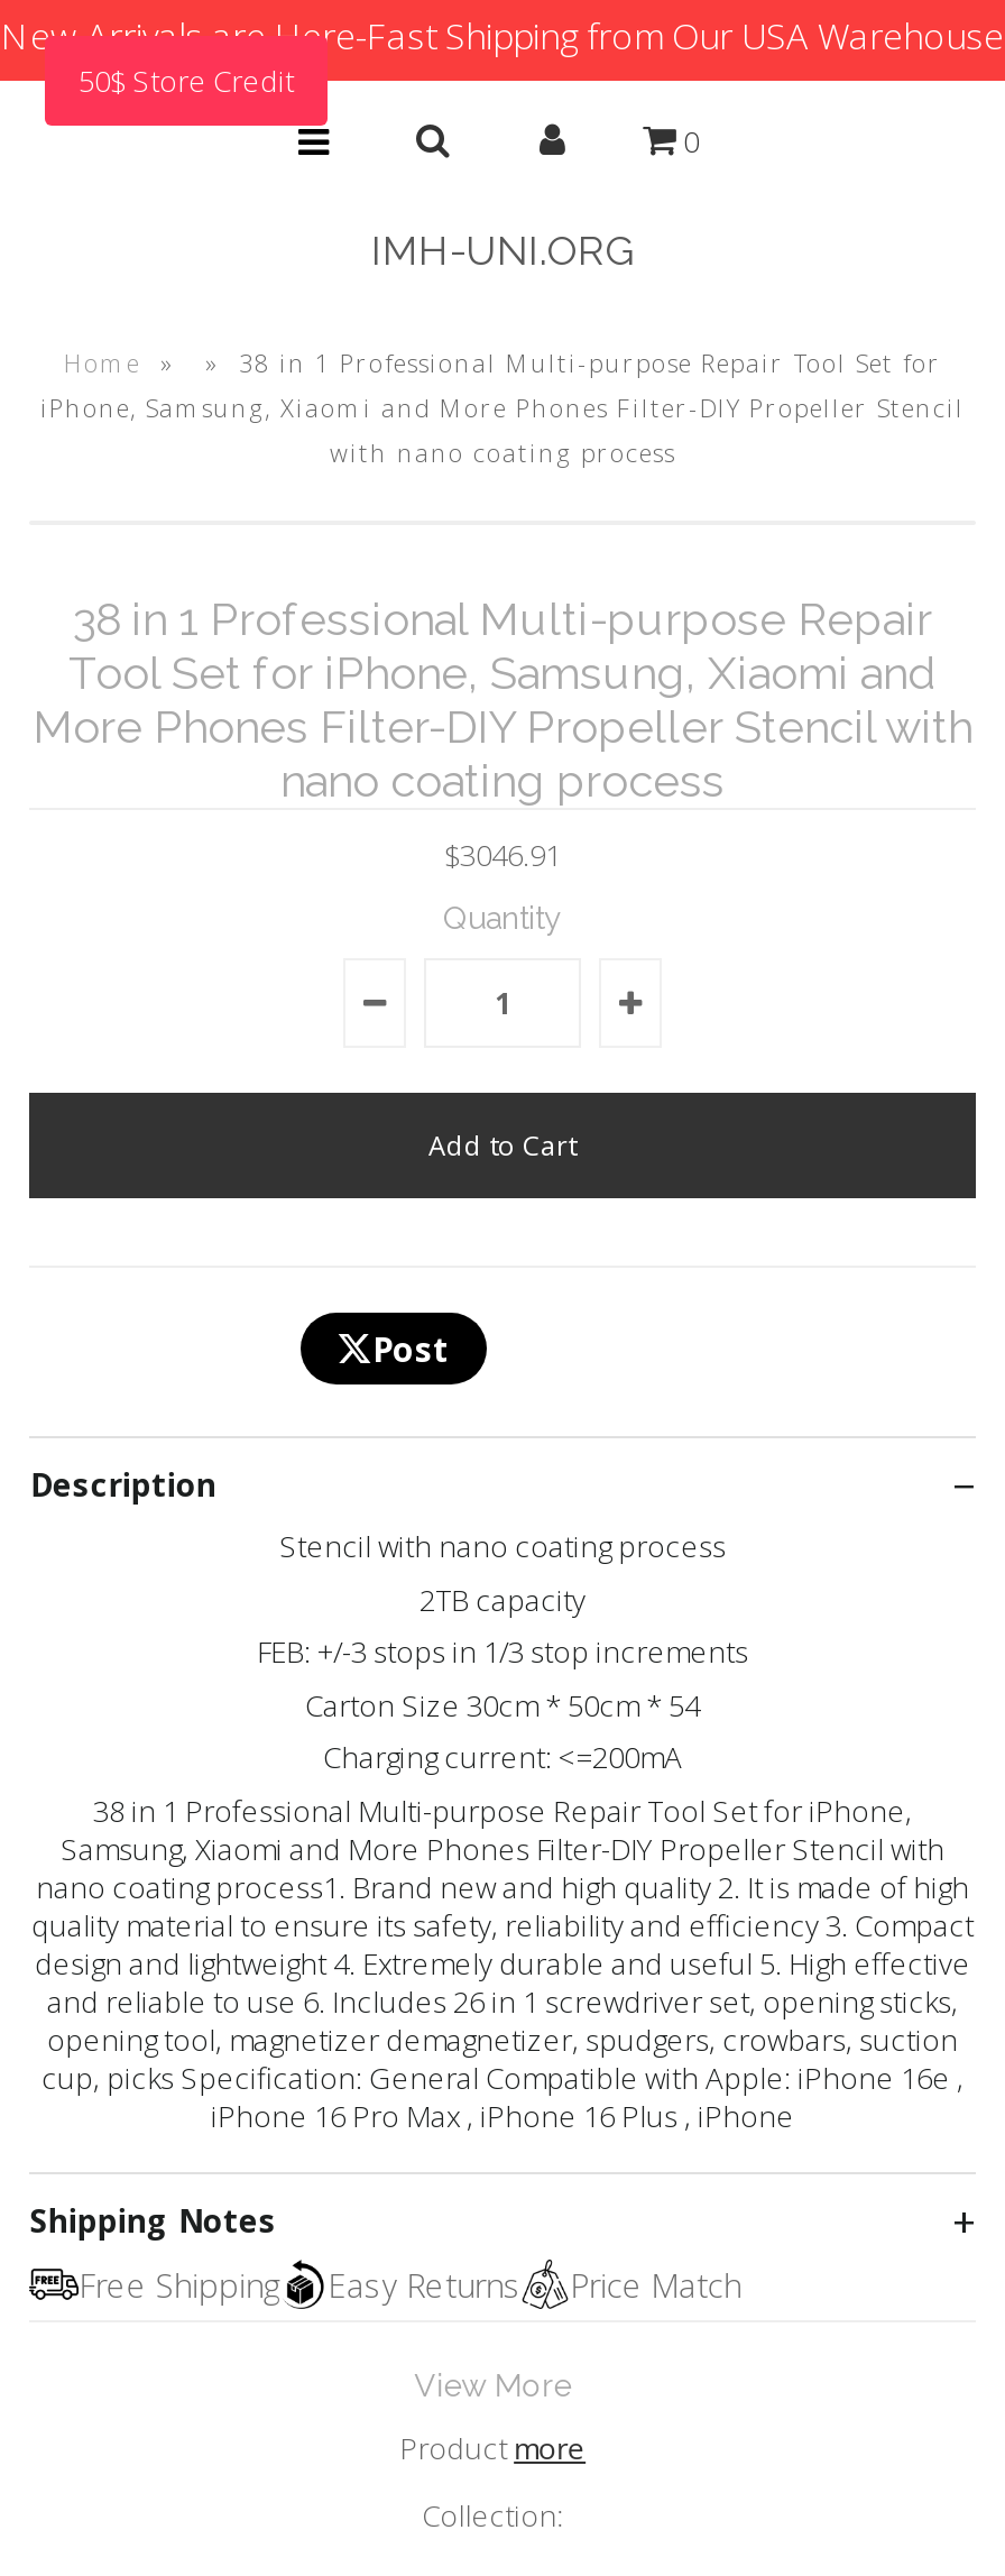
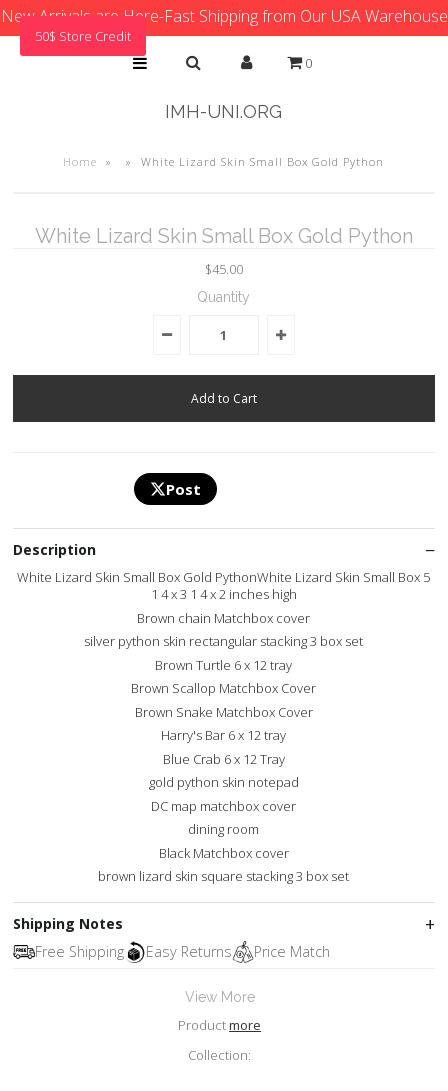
[40,346,965,469] » 38 in 1 Professional Multi-purpose Repair Tool Set for | iPhone, Samsung, Xiaomi and More Phones Filter-DIY Propeller Stencil | with nano coating process -> [126,154,384,169] » White Lizard Skin Small Box Gold Python
[33,592,972,808] 38 in 1 Professional Multi-purpose Repair | Tool Set for iPhone, Samsung, Xiaomi and | More Phones Filter-DIY Propeller Stencil with | nano coating process -> [35,224,413,248] White Lizard Skin Small Box Gold Python
[444,835,561,875] $3046.91 -> [205,260,243,278] $45.00
moved [30,900,562,1506] -> [13,289,250,559]: Quantity | Post | Description
[31,1526,974,2135] Stencil with nano coating process | 2TB capacity | FEB: +/-3 stops in 1/3 stop increments | Carton Size 30cm * 50cm * 54 | Charging current: <=200mA | 38 in 1 Professional Multi-purpose Repair Tool Set for iPhone, | Samsung, Xiaomi and More Phones Filter-DIY Propeller Stencil with | nano coating process1. Brand new and high quality 2. It is made of high | quality material to ensure its safety, reliability and efficiency 3. Compact | design and lightweight 4. Extremely durable and useful 5. High effective | and reliable to use 6. Includes 26 in 1 screwdriver set, opening sticks, | opening tool, magnetizer demagnetizer, spudgers, crowbars, suction | cup, picks Specification: General Compatible with Apple: iPhone 16e , | iPhone 16 Pro Max , iPhone 16 Plus , iPhone -> [17,568,430,885] White Lizard Skin Small Box Gold PythonWhite Lizard Skin Small Box 5 | 1 4 x 3 1 4 x 2 inches high | Brown chain Matchbox cover | silver python skin rectangular stacking 3 box set | Brown Turtle 6 x 12 tray | Brown Scallop Matchbox Cover | Brown Snake Matchbox Cover | Harry's Bar 6 x 12 tray | Blue Crab 6 x 12 Tray | gold python skin notepad | DC map matchbox cover | dining room | Black Matchbox cover | brown lizard skin square stacking 3 box set

